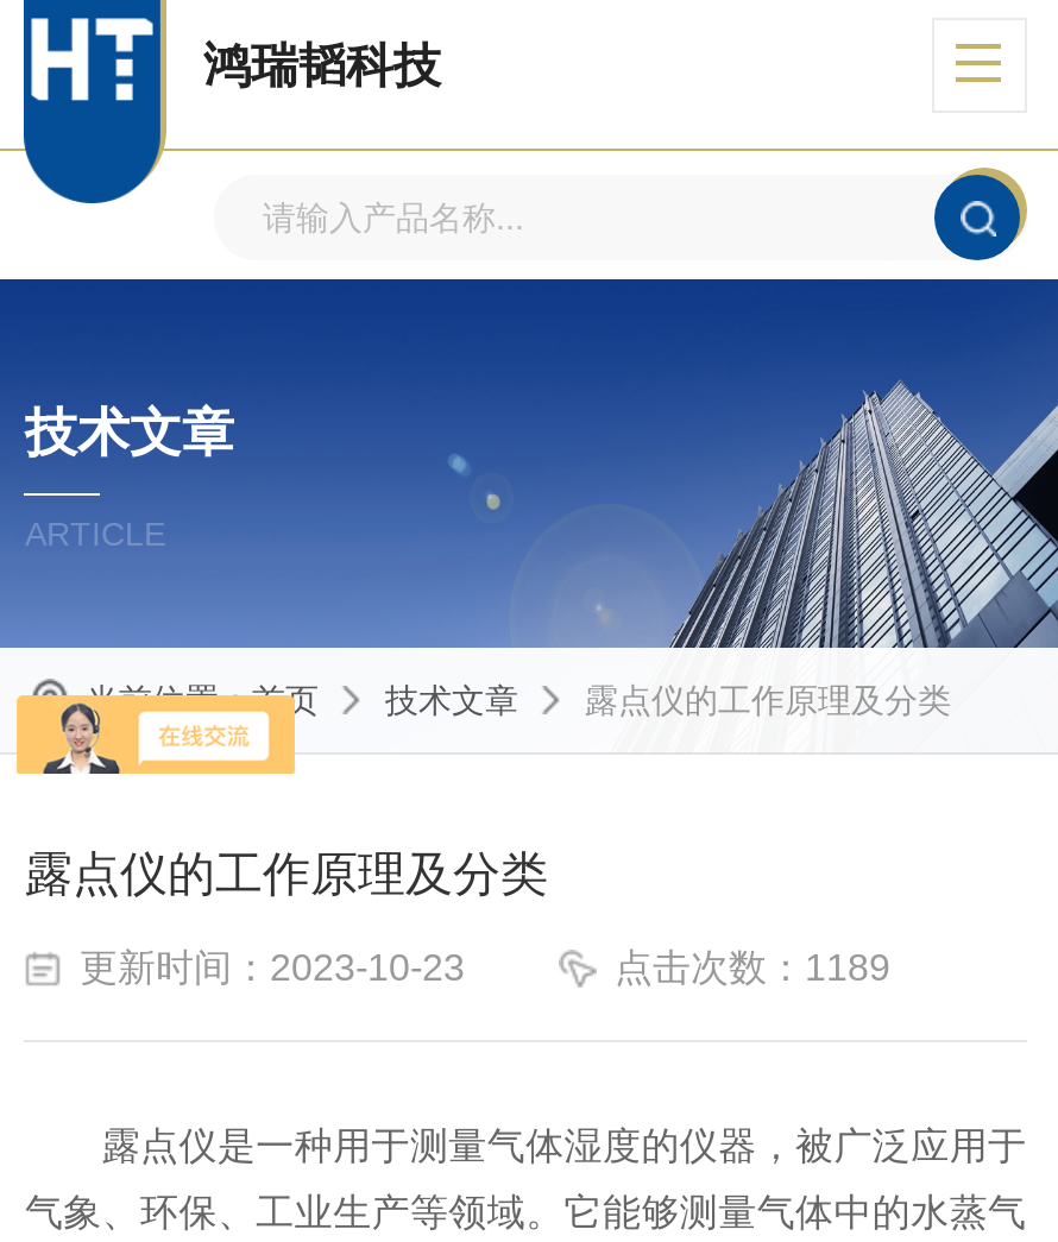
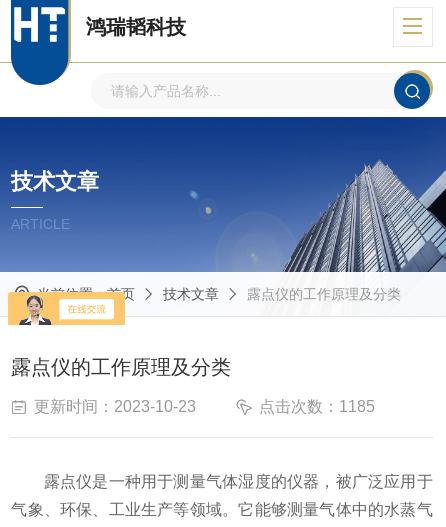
[614,947,890,988] 点击次数：1189 -> [259,398,375,415] 点击次数：1185

